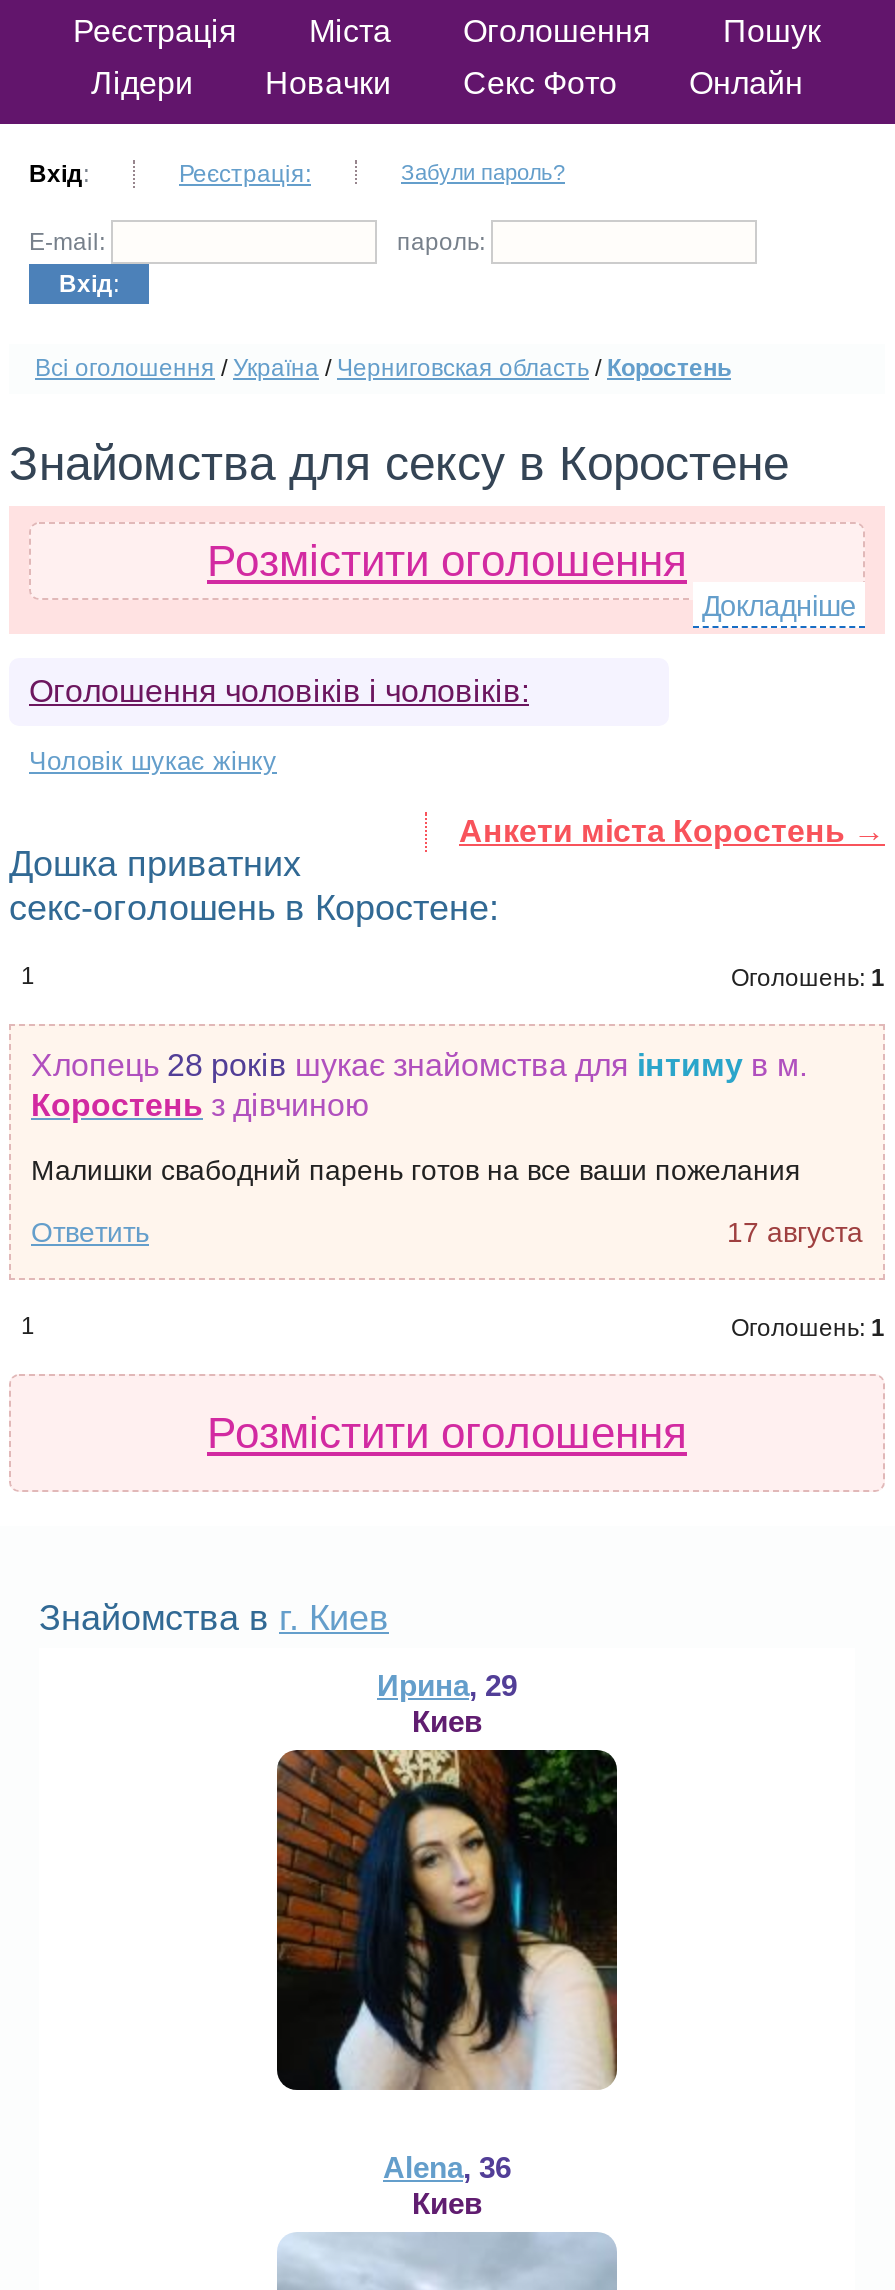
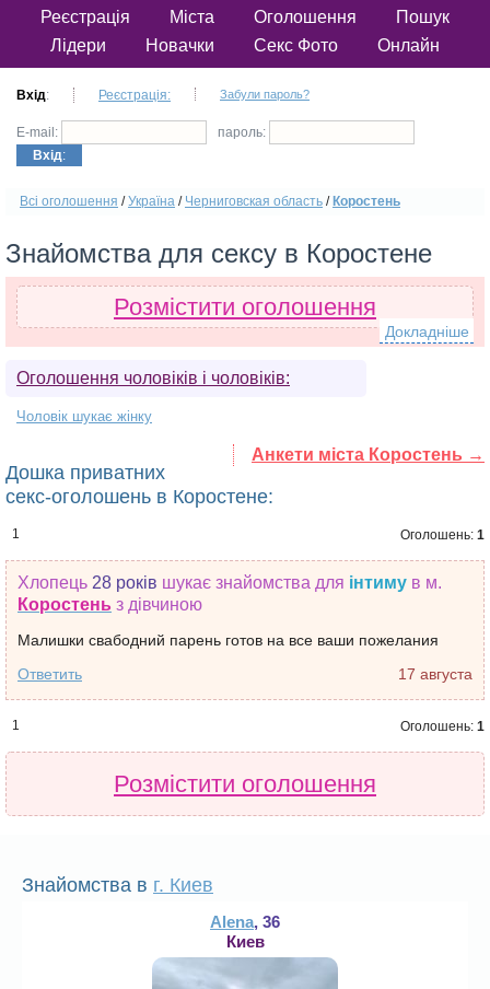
[377,1669,517,1739] Ирина, 29 | Киев -> none
[275,1748,619,2092] [image] -> none

